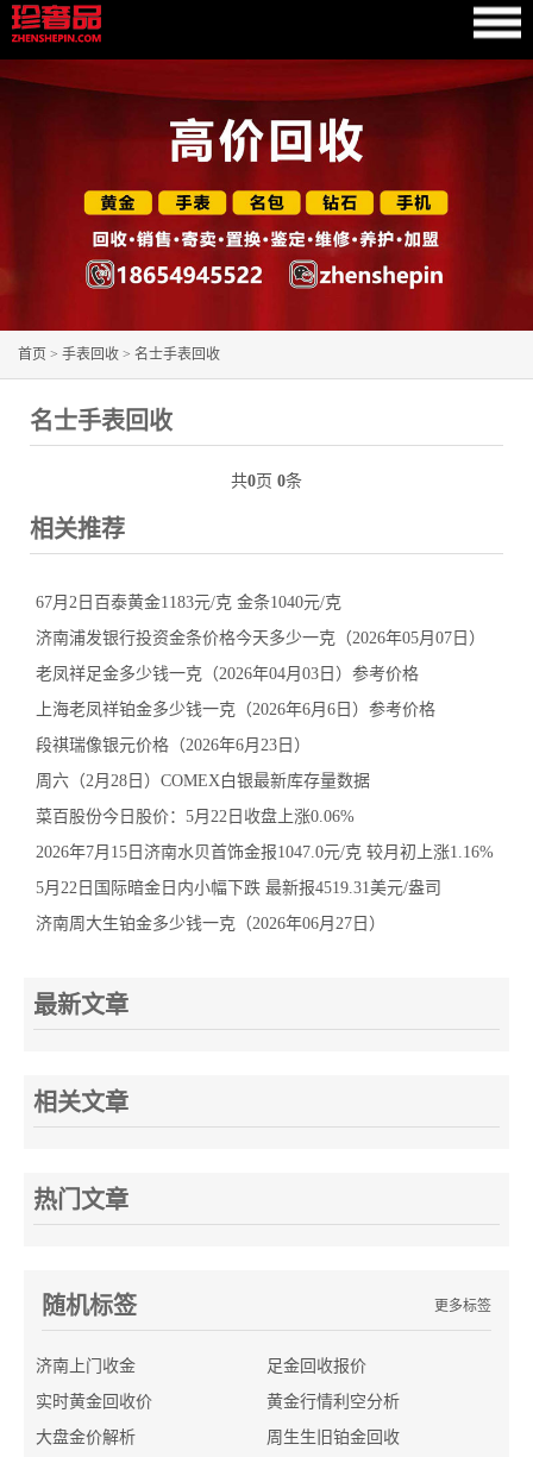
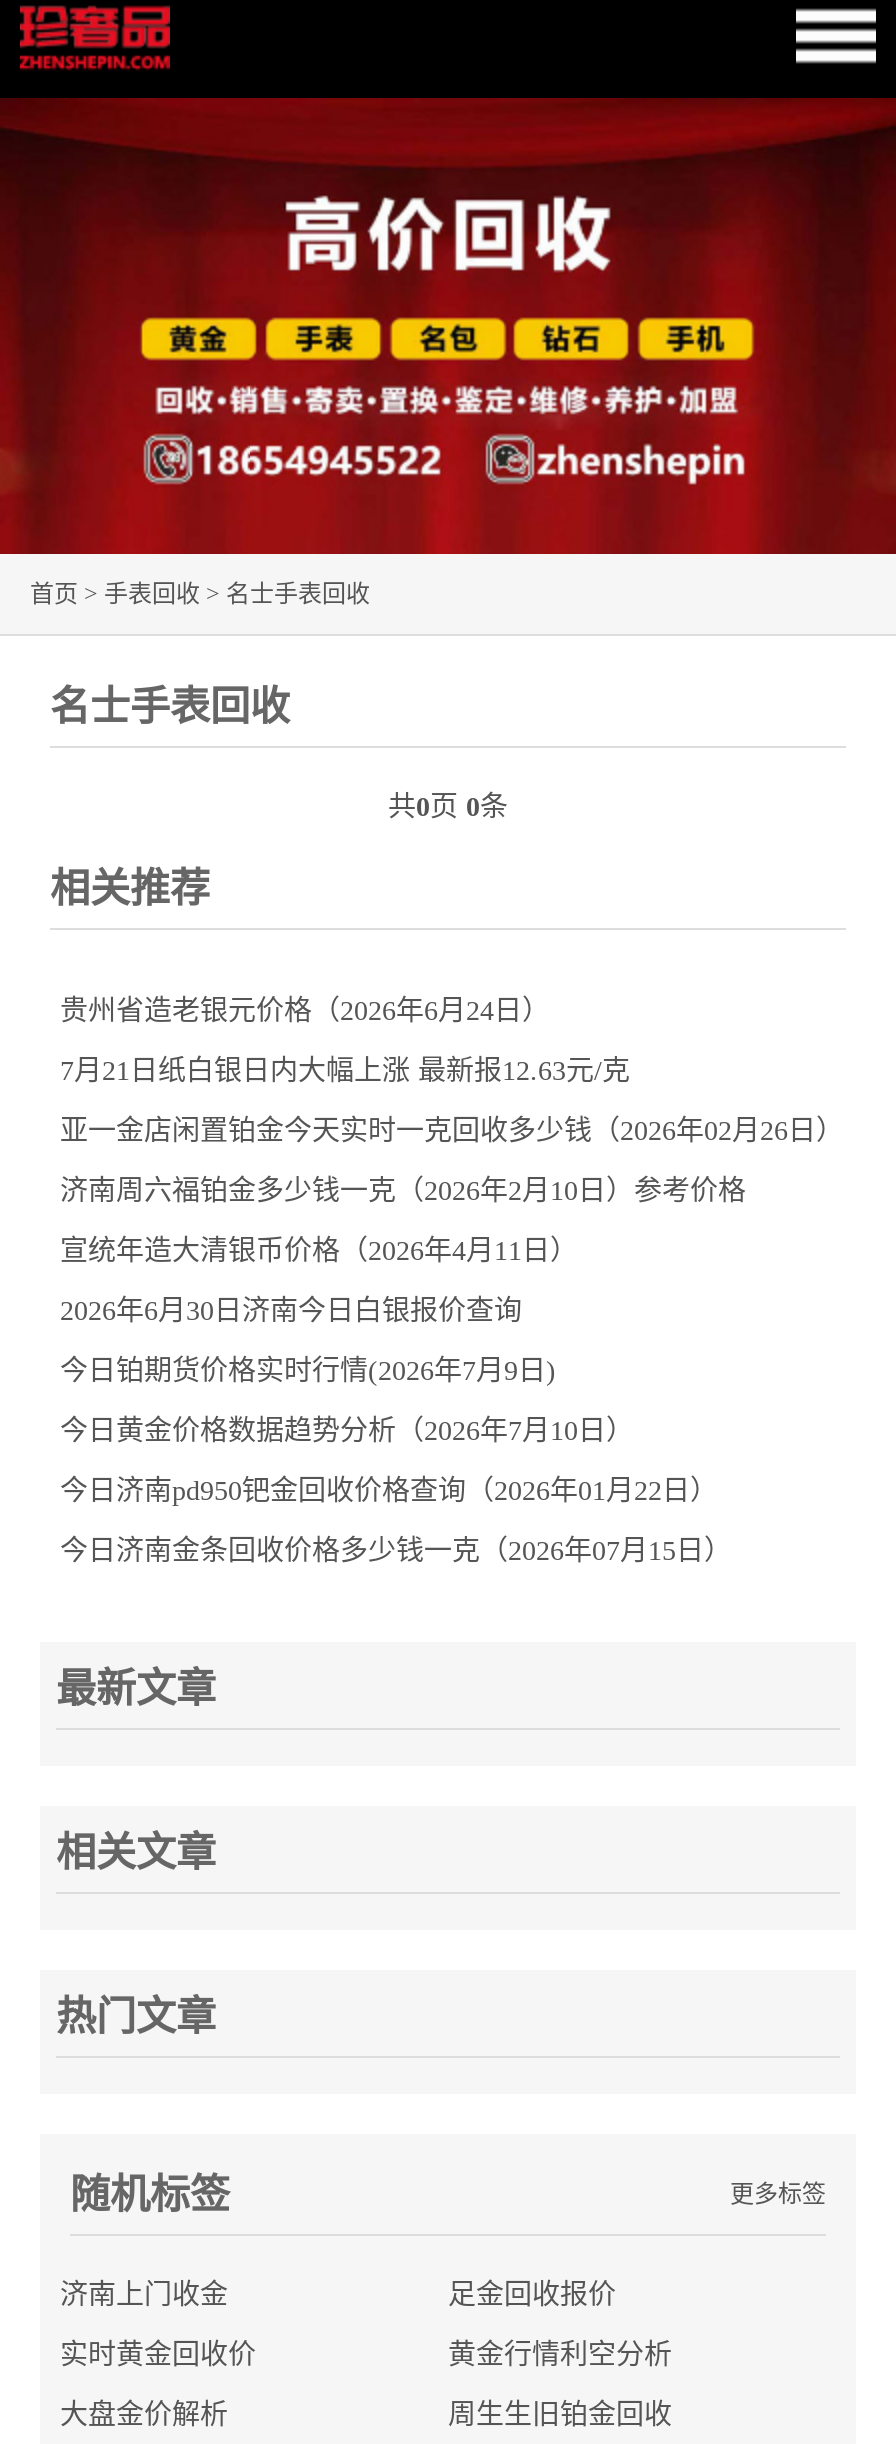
[36,593,341,611] 67月2日百泰黄金1183元/克 金条1040元/克 -> [60,996,550,1026] 贵州省造老银元价格（2026年6月24日）
[36,629,485,647] 济南浦发银行投资金条价格今天多少一克（2026年05月07日） -> [60,1056,630,1086] 7月21日纸白银日内大幅上涨 最新报12.63元/克
[36,665,419,683] 老凤祥足金多少钱一克（2026年04月03日）参考价格 -> [60,1116,844,1146] 亚一金店闲置铂金今天实时一克回收多少钱（2026年02月26日）
[36,700,435,718] 上海老凤祥铂金多少钱一克（2026年6月6日）参考价格 -> [60,1176,746,1206] 济南周六福铂金多少钱一克（2026年2月10日）参考价格
[36,736,311,754] 段祺瑞像银元价格（2026年6月23日） -> [60,1236,578,1266] 宣统年造大清银币价格（2026年4月11日）
[36,772,370,790] 周六（2月28日）COMEX白银最新库存量数据 -> [60,1296,522,1326] 2026年6月30日济南今日白银报价查询
[36,807,355,825] 菜百股份今日股价：5月22日收盘上涨0.06% -> [60,1356,556,1386] 今日铂期货价格实时行情(2026年7月9日)
[36,843,494,861] 2026年7月15日济南水贝首饰金报1047.0元/克 较月初上涨1.16% -> [60,1416,634,1446] 今日黄金价格数据趋势分析（2026年7月10日）
[36,879,441,897] 5月22日国际暗金日内小幅下跌 最新报4519.31美元/盎司 -> [60,1476,718,1506] 今日济南pd950钯金回收价格查询（2026年01月22日）
[36,915,385,932] 济南周大生铂金多少钱一克（2026年06月27日） -> [60,1536,732,1566] 今日济南金条回收价格多少钱一克（2026年07月15日）

